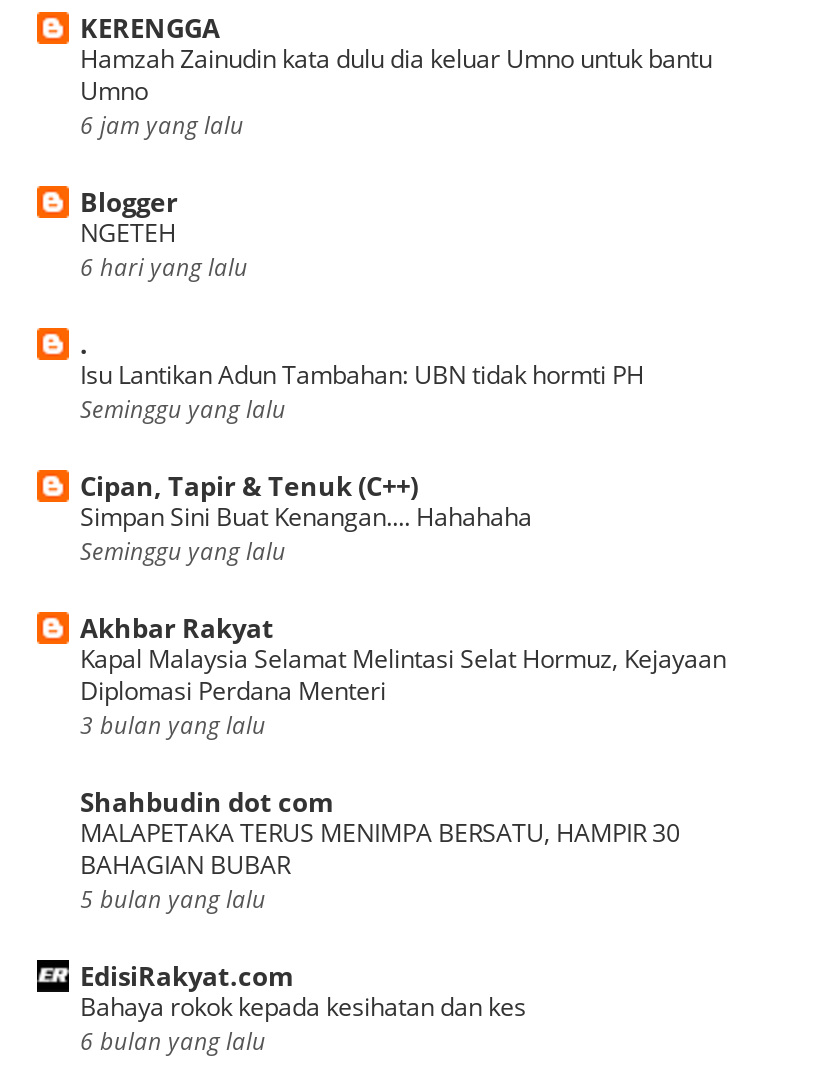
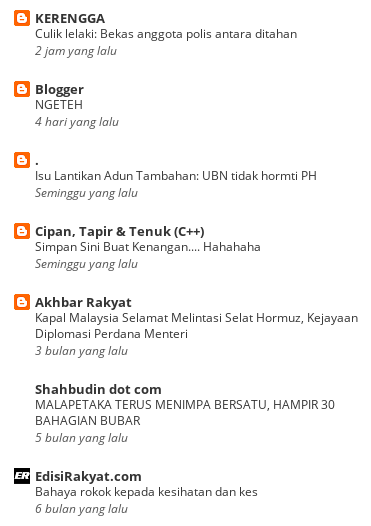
[80,43,712,141] Hamzah Zainudin kata dulu dia keluar Umno untuk bantu | Umno | 6 jam yang lalu -> [35,25,297,58] Culik lelaki: Bekas anggota polis antara ditahan | 2 jam yang lalu
[80,251,248,283] 6 hari yang lalu -> [35,113,119,129] 4 hari yang lalu

